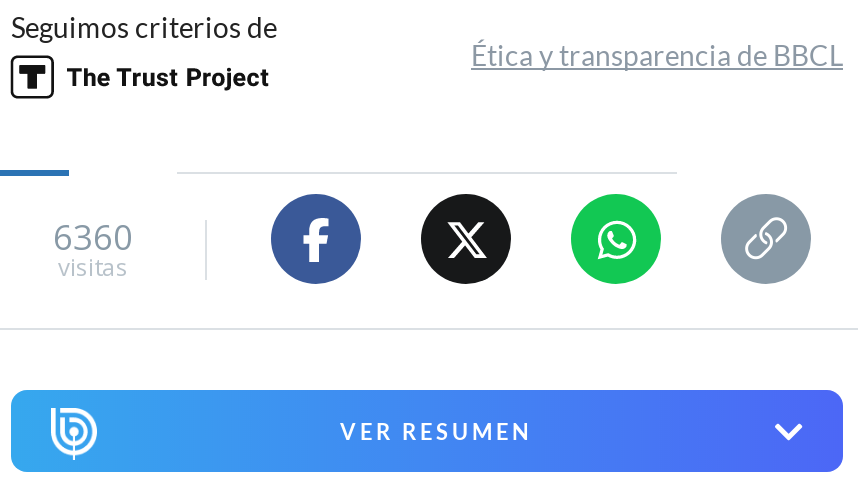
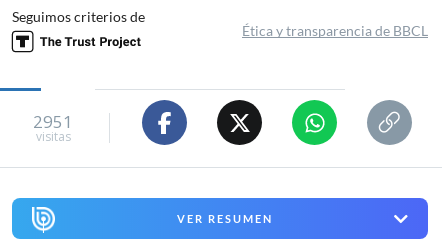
[53,214,133,260] 6360 -> [33,110,73,133] 2951

